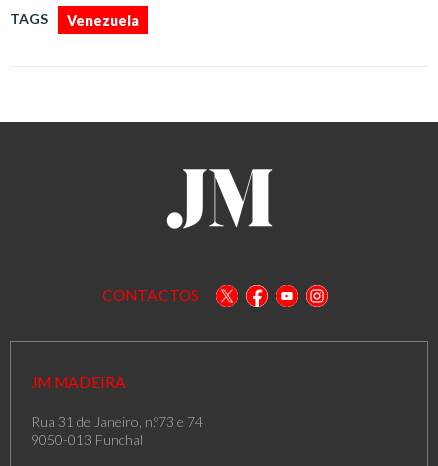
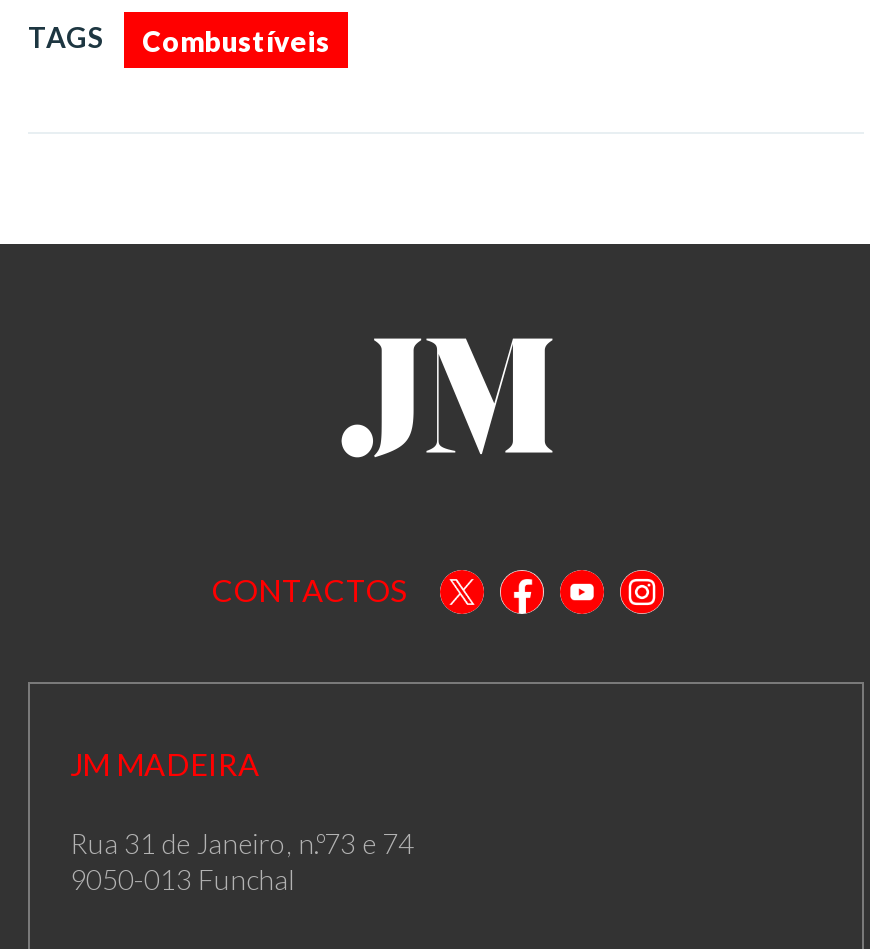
[67,12,139,29] Venezuela -> [142,24,330,58] Combustíveis

